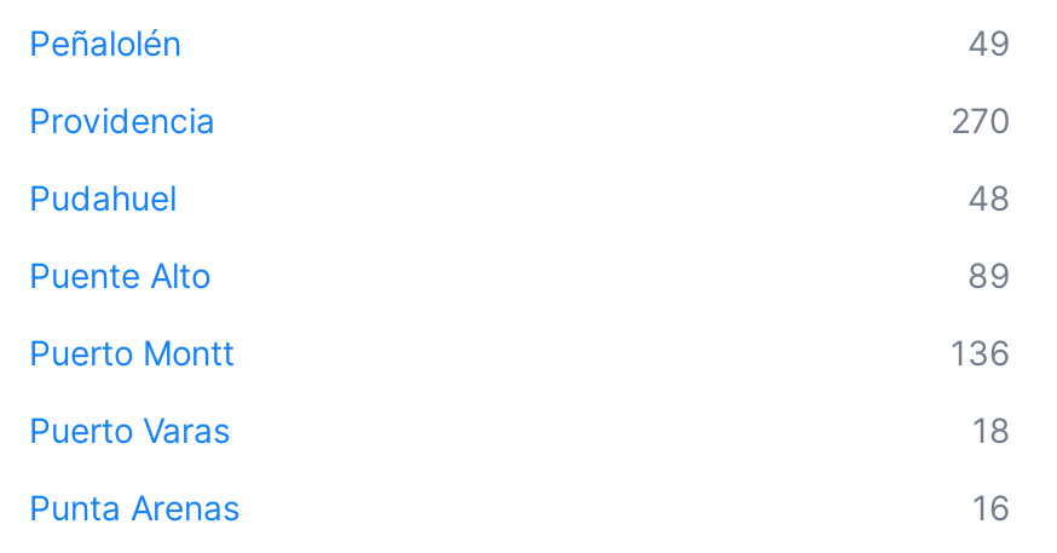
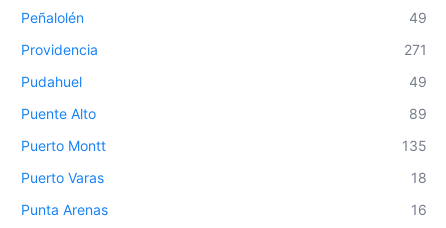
[951,98,1011,139] 270 -> [404,41,427,58] 271
[968,176,1011,217] 48 -> [409,73,427,90] 49
[951,331,1011,372] 136 -> [402,137,427,154] 135

